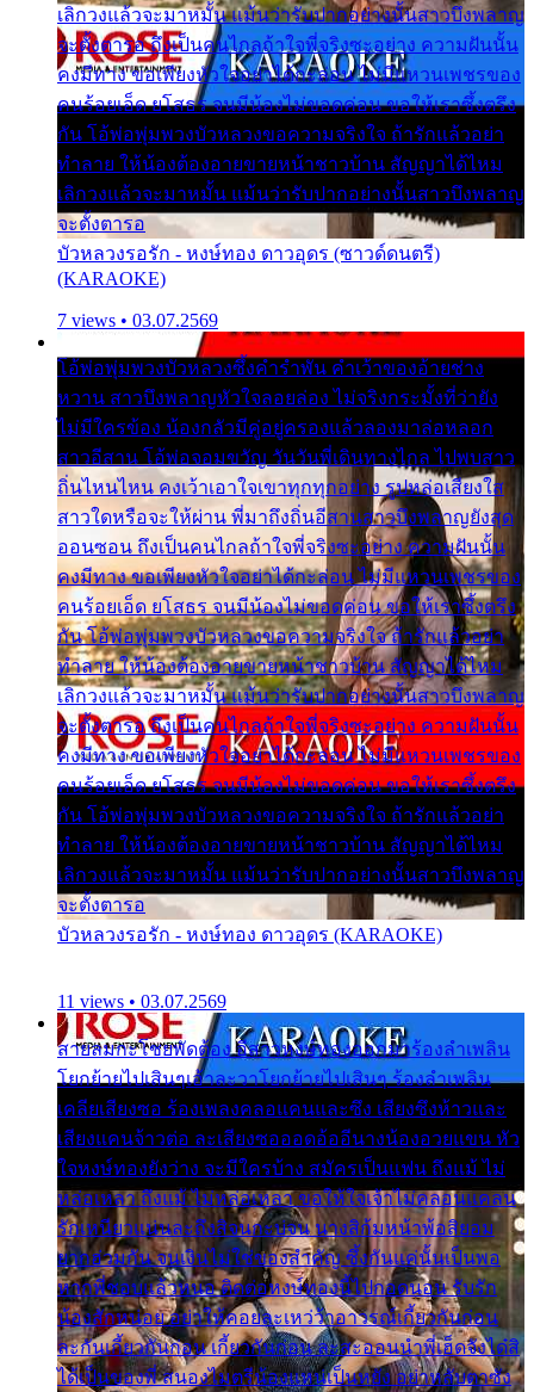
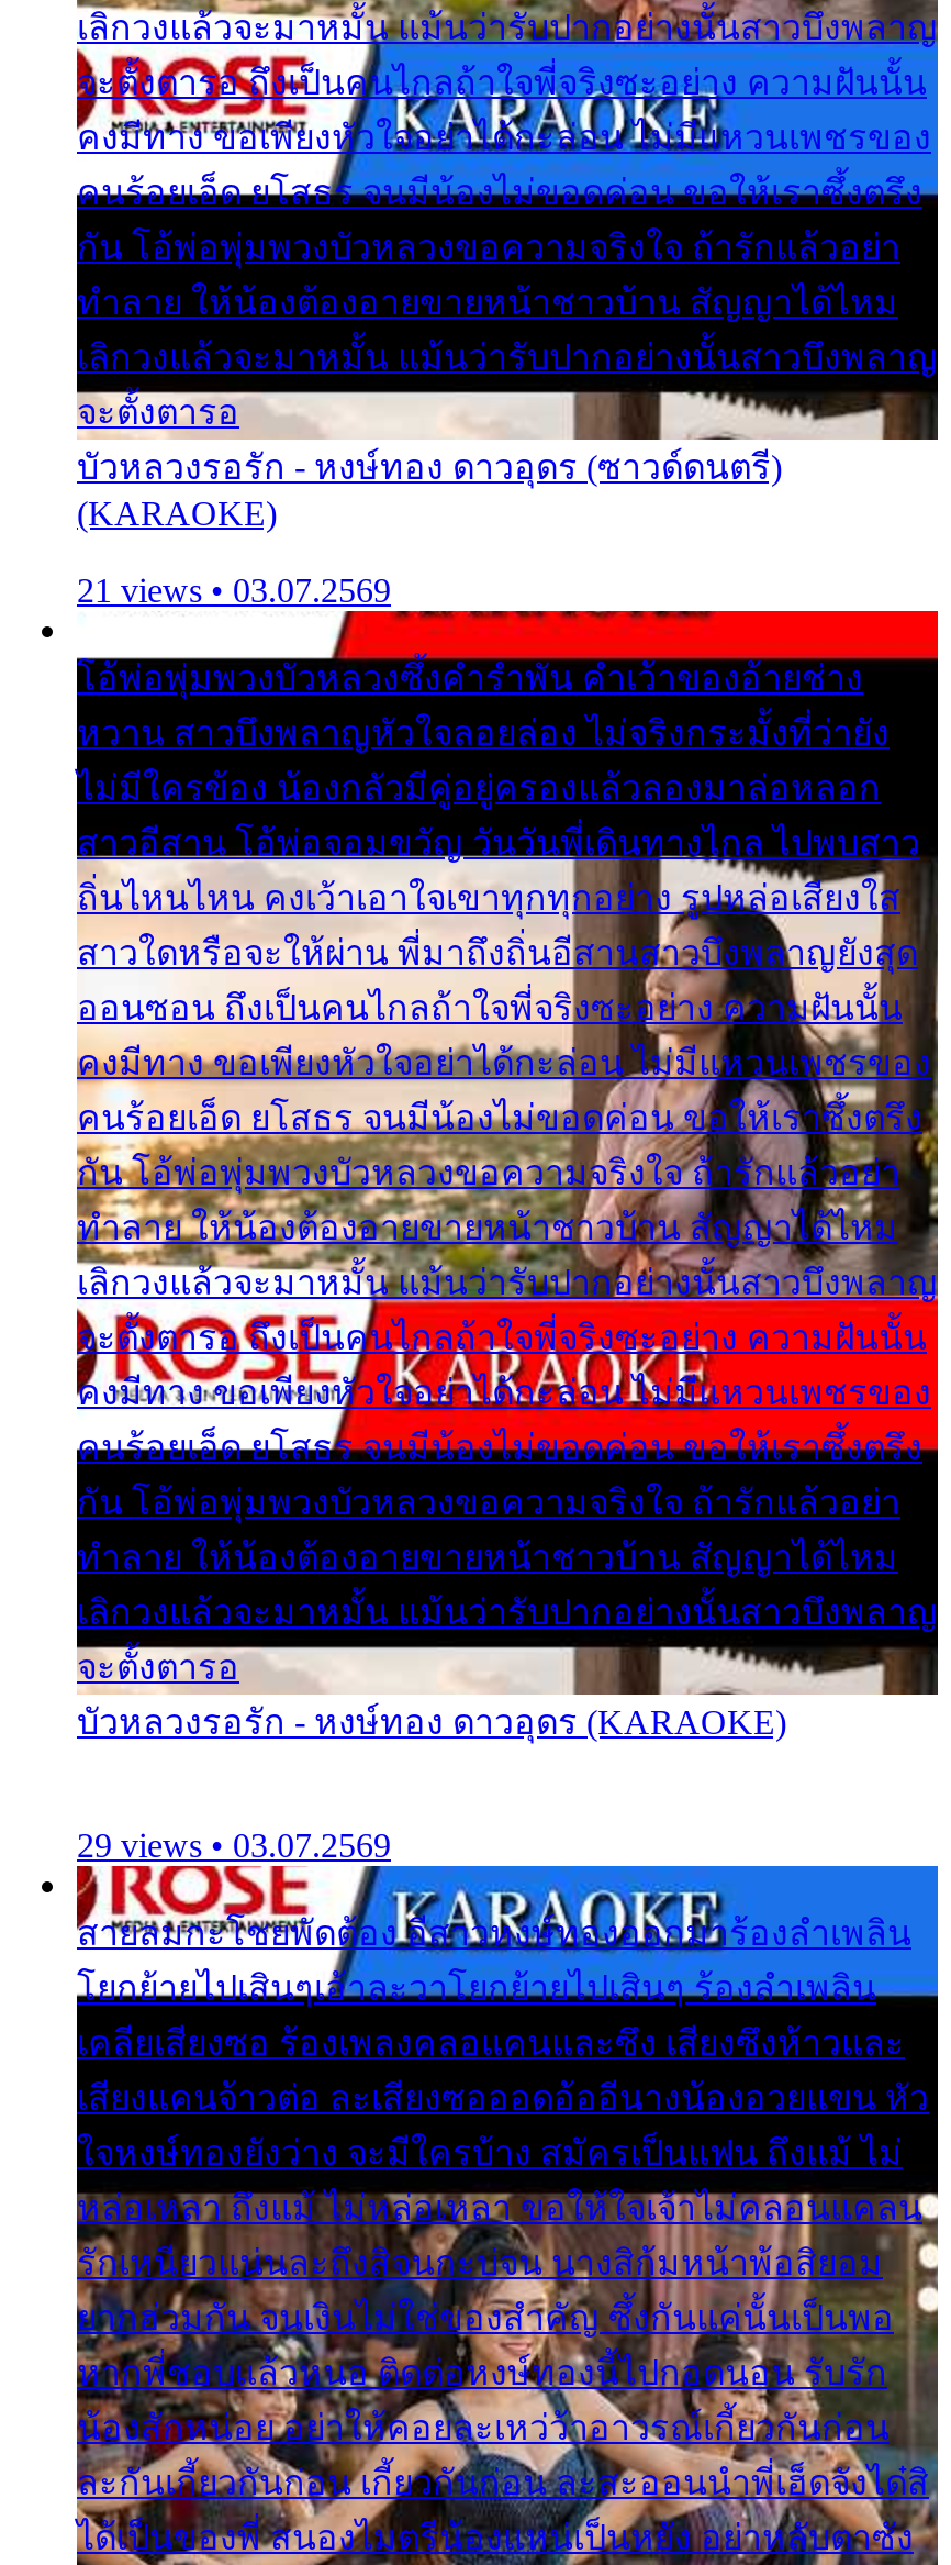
[57,310,218,330] 7 views • 03.07.2569 -> [77,571,391,608] 21 views • 03.07.2569
[57,991,226,1011] 11 views • 03.07.2569 -> [77,1826,391,1863] 29 views • 03.07.2569

